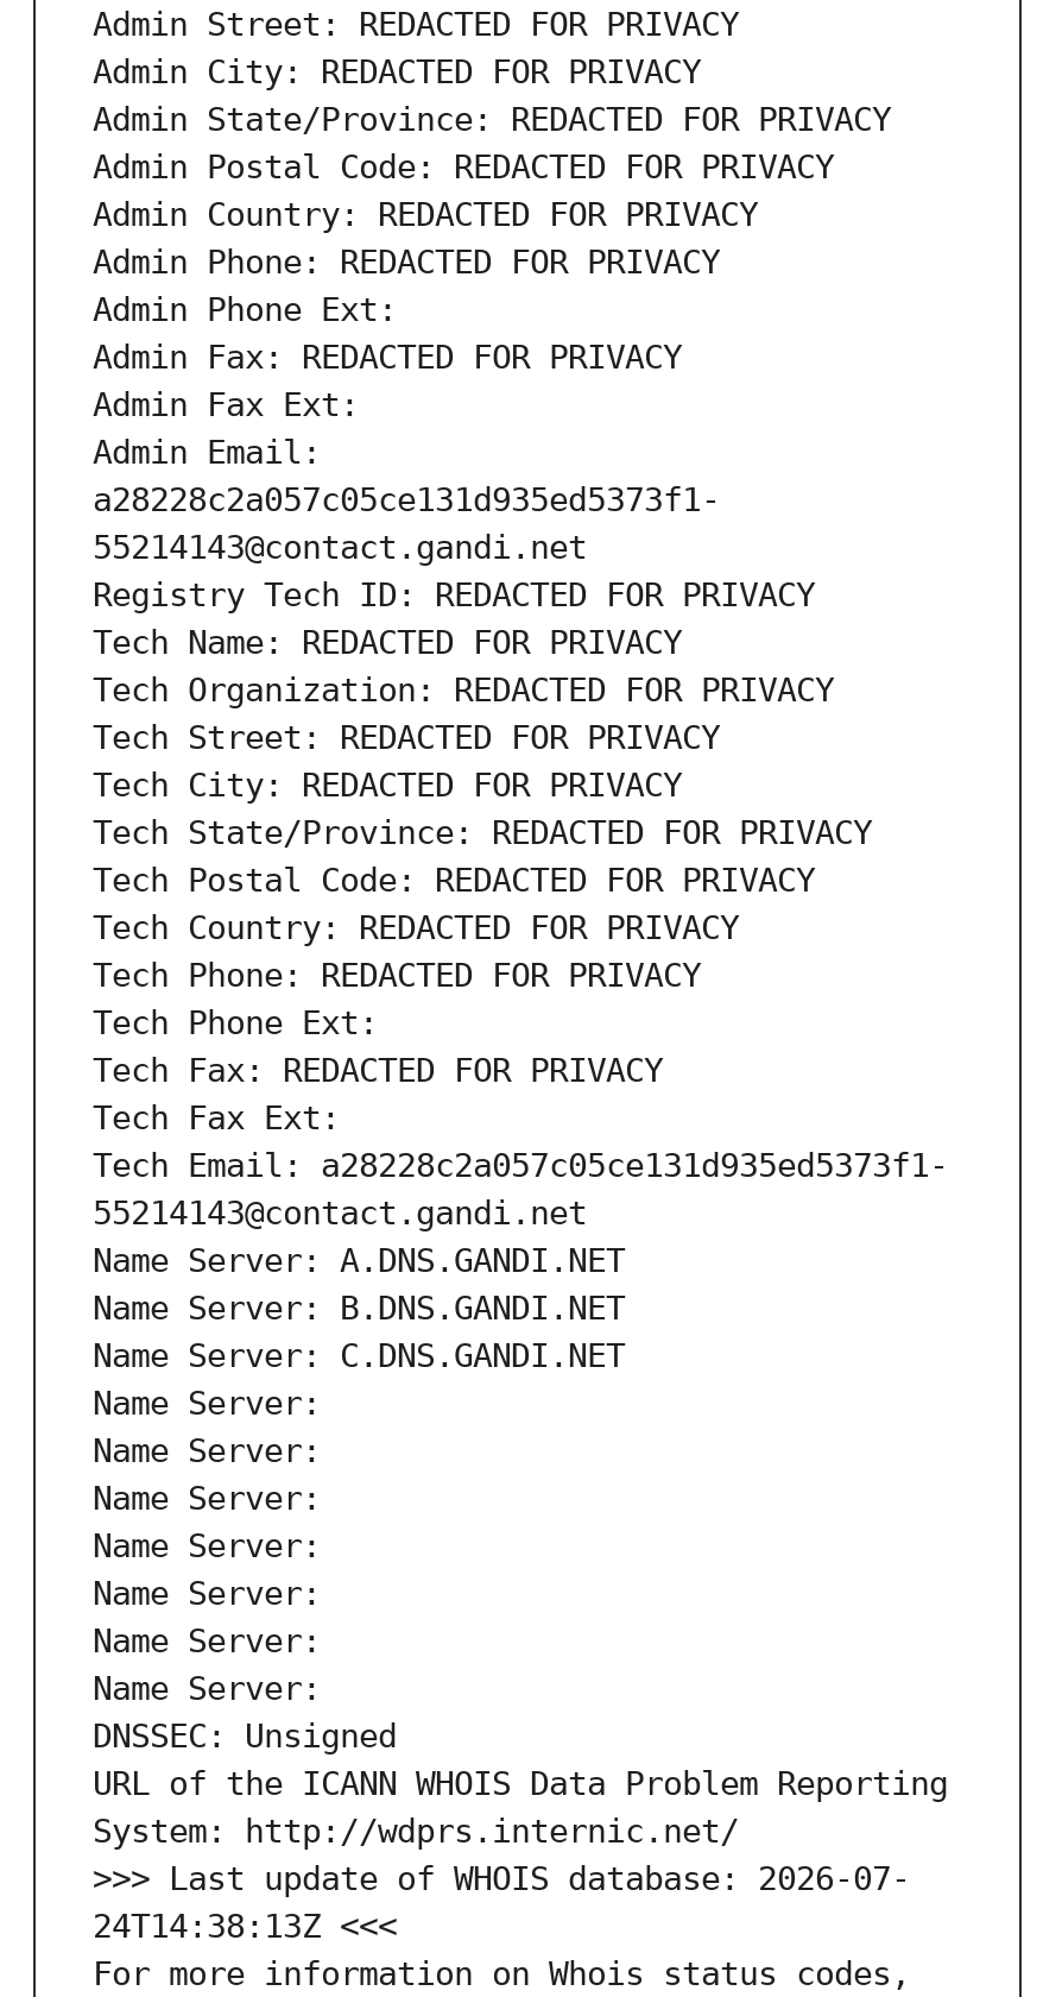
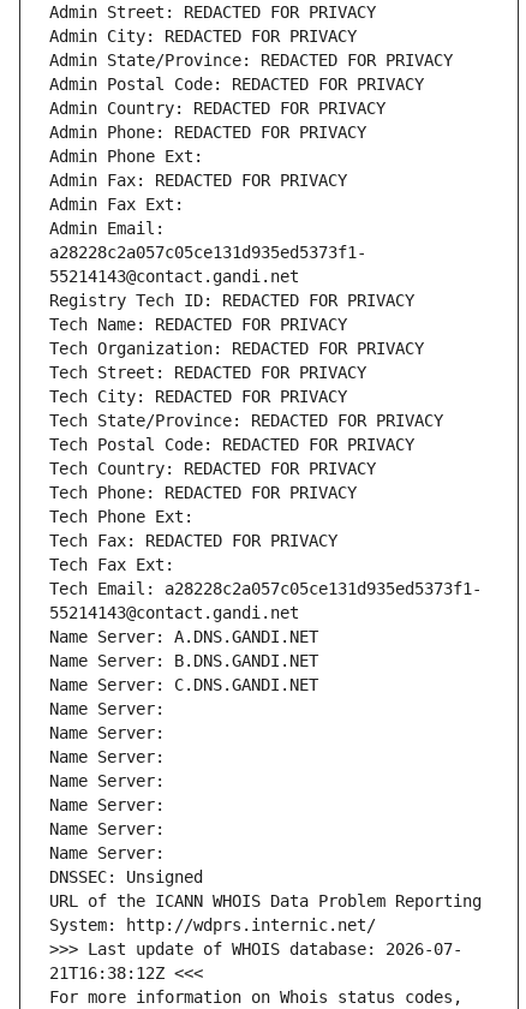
[93,1908,397,1946] 24T14:38:13Z <<< -> [49,964,203,983] 21T16:38:12Z <<<

